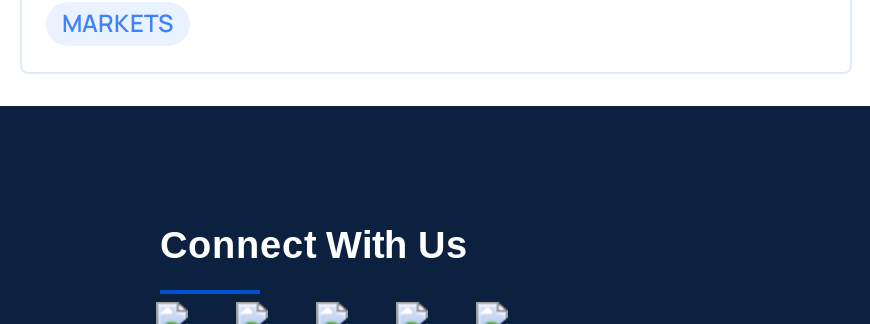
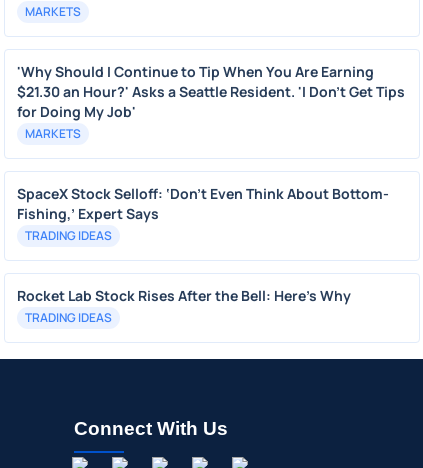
none -> [17,62,405,326] 'Why Should I Continue to Tip When You Are Earning | $21.30 an Hour?' Asks a Seattle Resident. 'I Don't Get Tips | for Doing My Job' | MARKETS | SpaceX Stock Selloff: ‘Don’t Even Think About Bottom- | Fishing,’ Expert Says | TRADING IDEAS | Rocket Lab Stock Rises After the Bell: Here's Why | TRADING IDEAS

